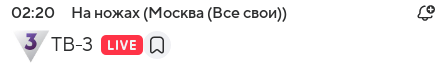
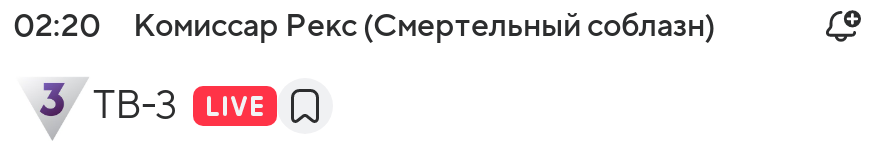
[71,4,287,22] На ножах (Москва (Все свои)) -> [133,8,715,44] Комиссар Рекс (Смертельный соблазн)

